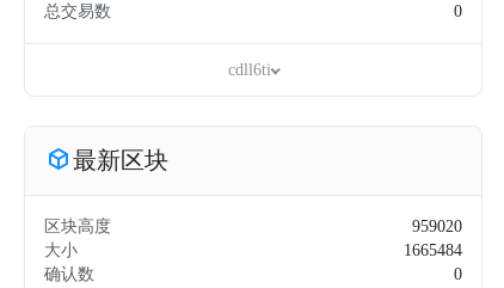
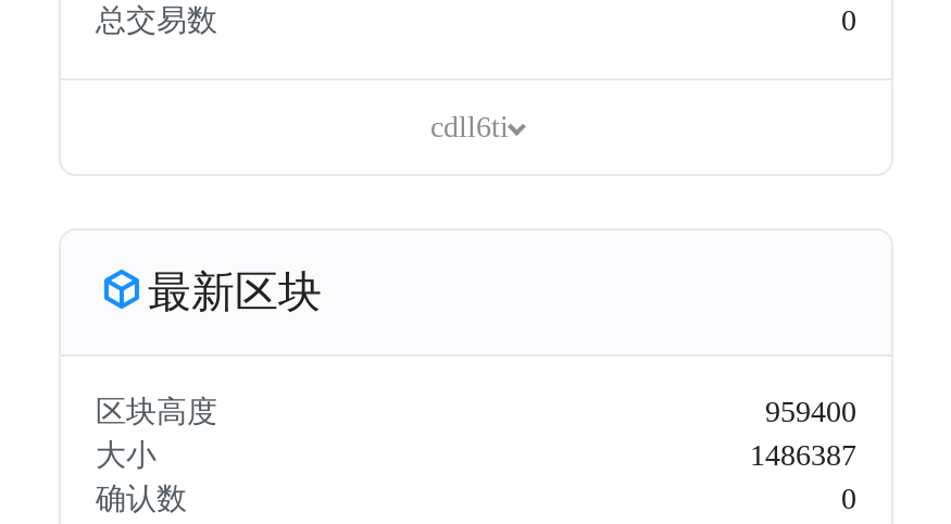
[412,218,462,236] 959020 -> [765,396,856,429] 959400
[404,242,462,260] 1665484 -> [750,440,856,472] 1486387

